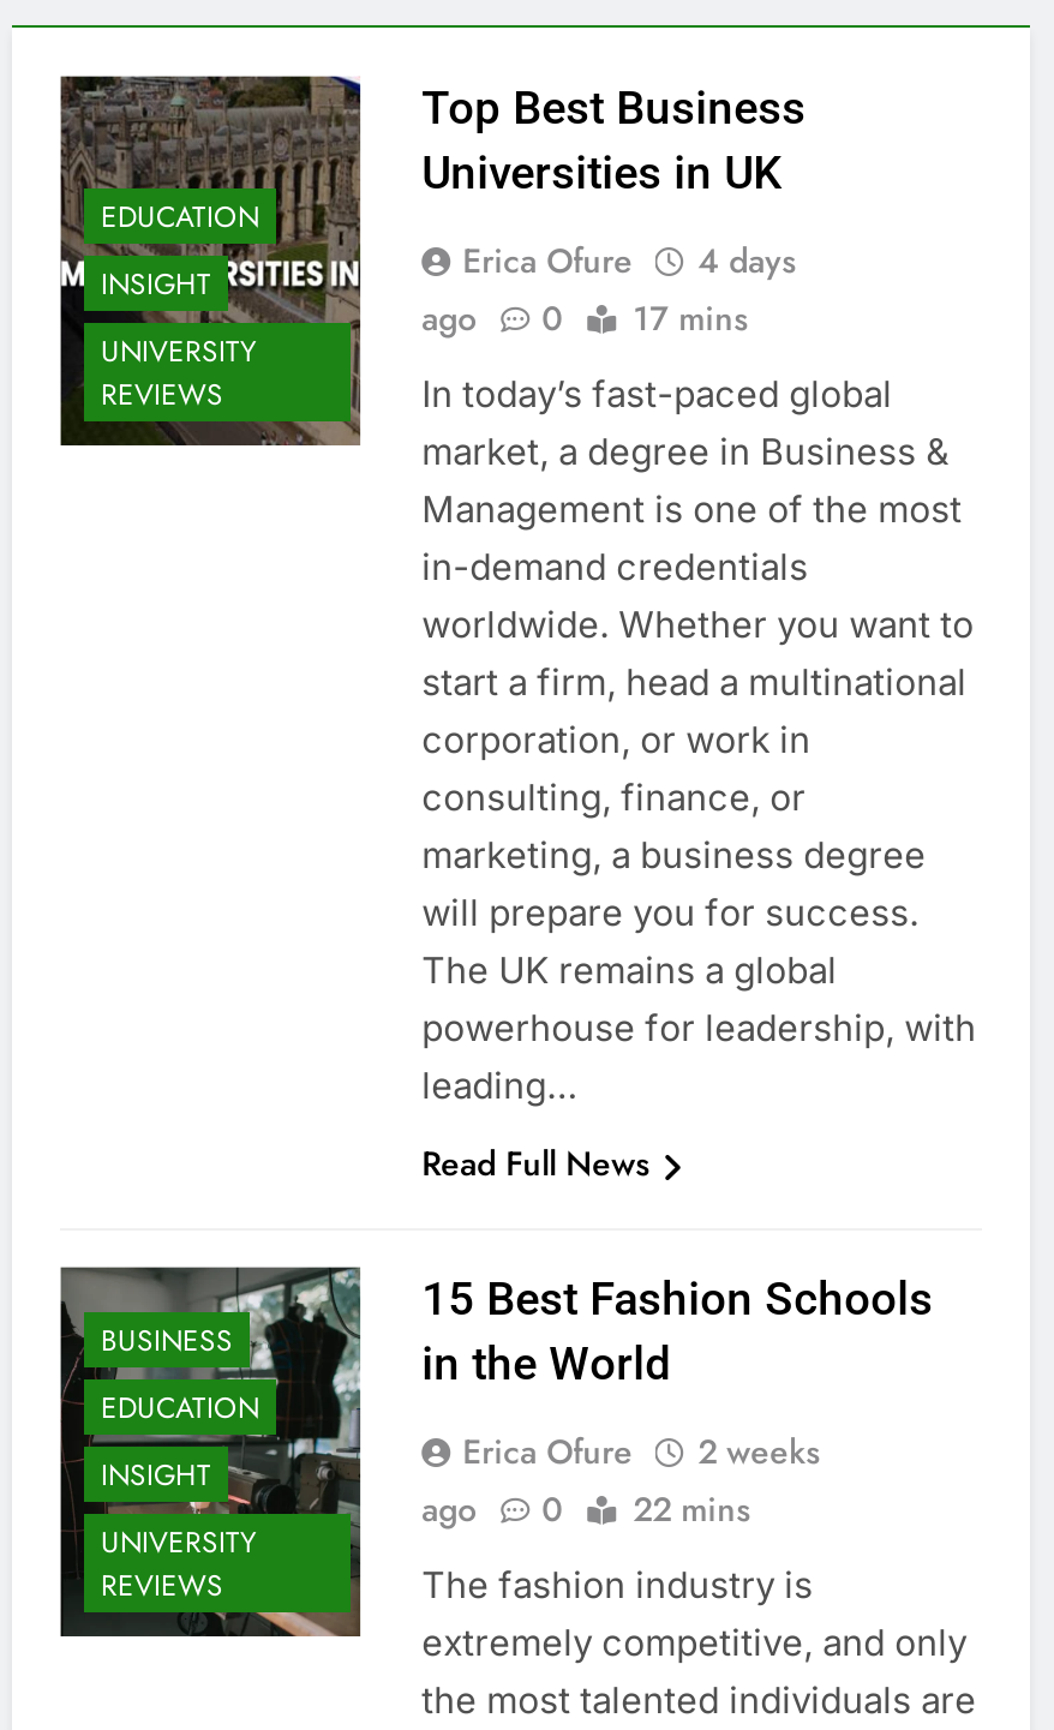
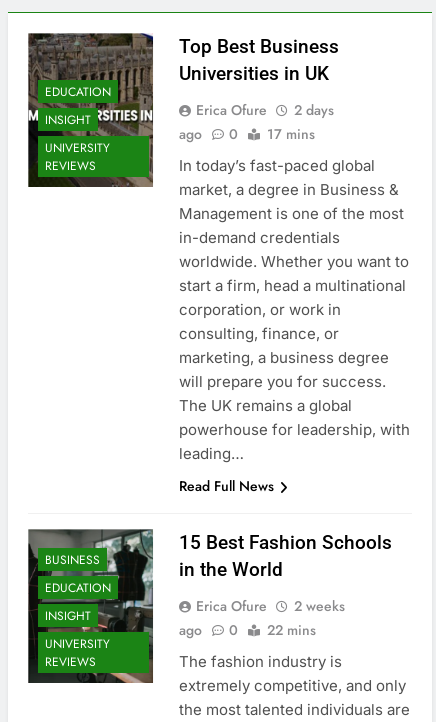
[462,237,796,285] Erica Ofure 4 days -> [196,100,334,120] Erica Ofure 2 days

